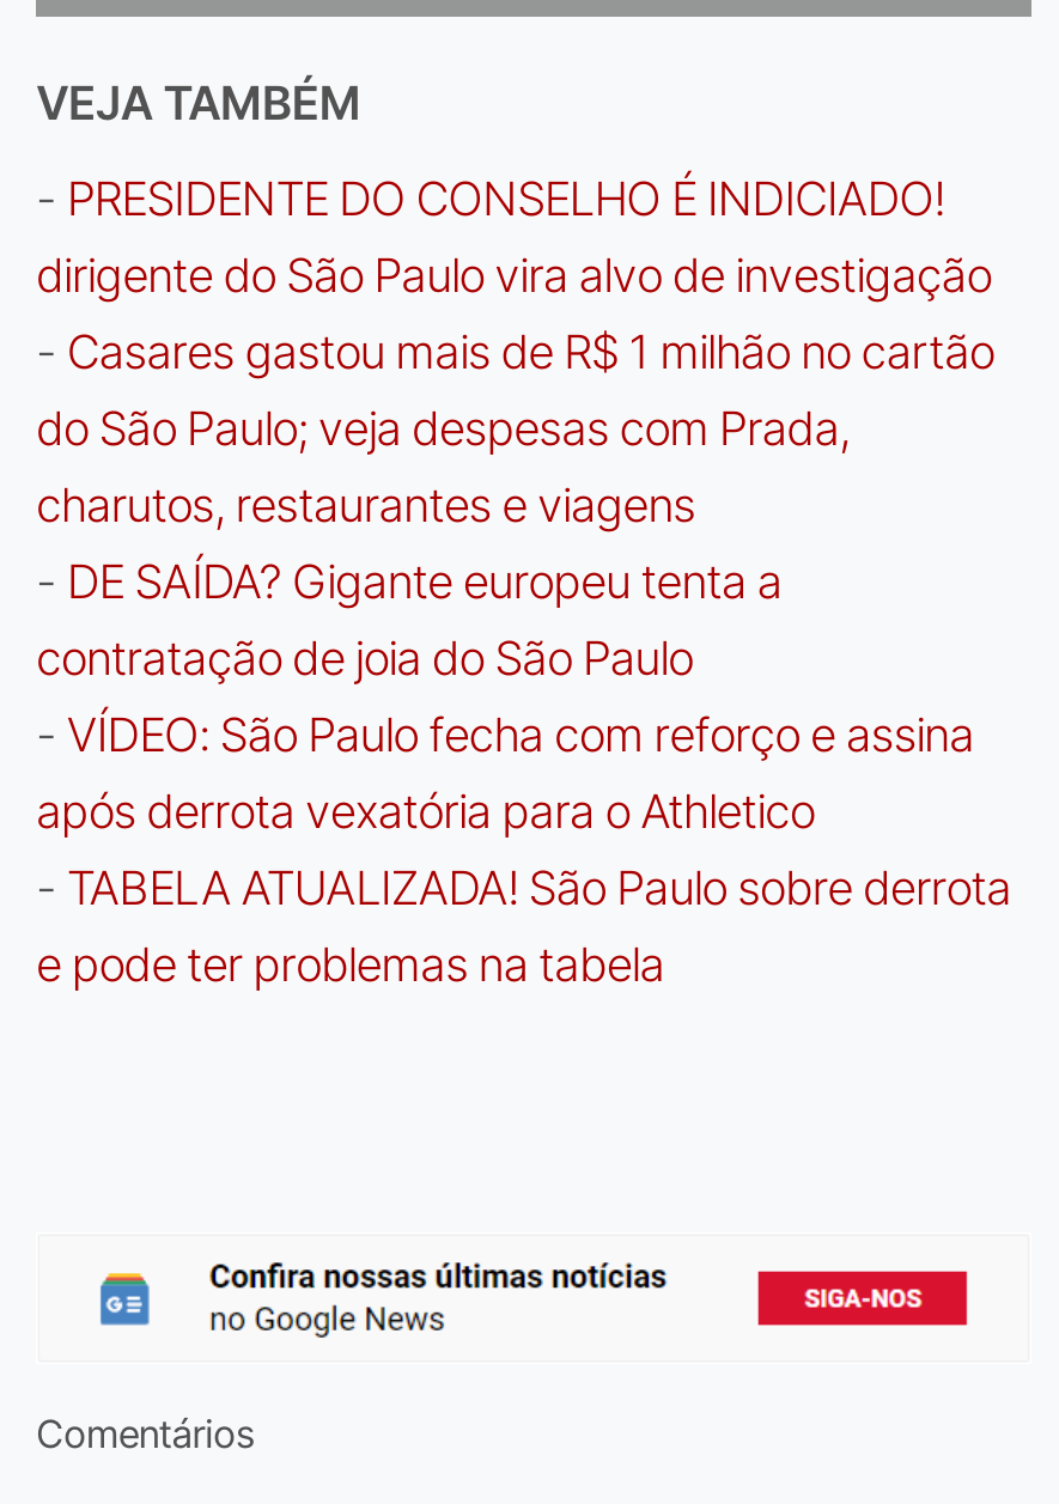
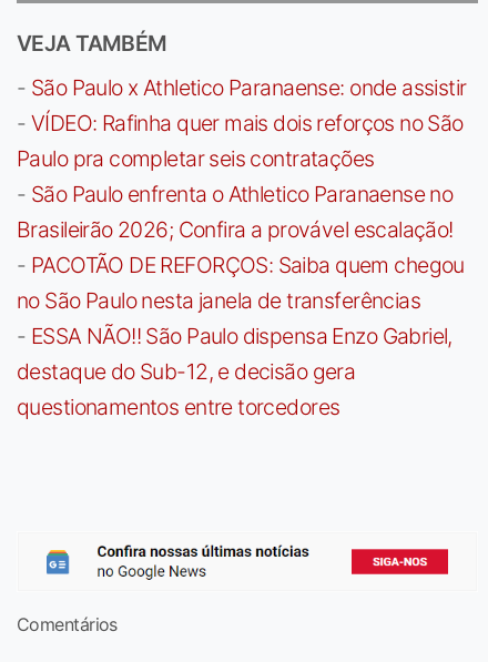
[36,169,1011,992] - PRESIDENTE DO CONSELHO É INDICIADO! | dirigente do São Paulo vira alvo de investigação | - Casares gastou mais de R$ 1 milhão no cartão | do São Paulo; veja despesas com Prada, | charutos, restaurantes e viagens | - DE SAÍDA? Gigante europeu tenta a | contratação de joia do São Paulo | - VÍDEO: São Paulo fecha com reforço e assina | após derrota vexatória para o Athletico | - TABELA ATUALIZADA! São Paulo sobre derrota | e pode ter problemas na tabela -> [17,74,466,420] - São Paulo x Athletico Paranaense: onde assistir | - VÍDEO: Rafinha quer mais dois reforços no São | Paulo pra completar seis contratações | - São Paulo enfrenta o Athletico Paranaense no | Brasileirão 2026; Confira a provável escalação! | - PACOTÃO DE REFORÇOS: Saiba quem chegou | no São Paulo nesta janela de transferências | - ESSA NÃO!! São Paulo dispensa Enzo Gabriel, | destaque do Sub-12, e decisão gera | questionamentos entre torcedores

